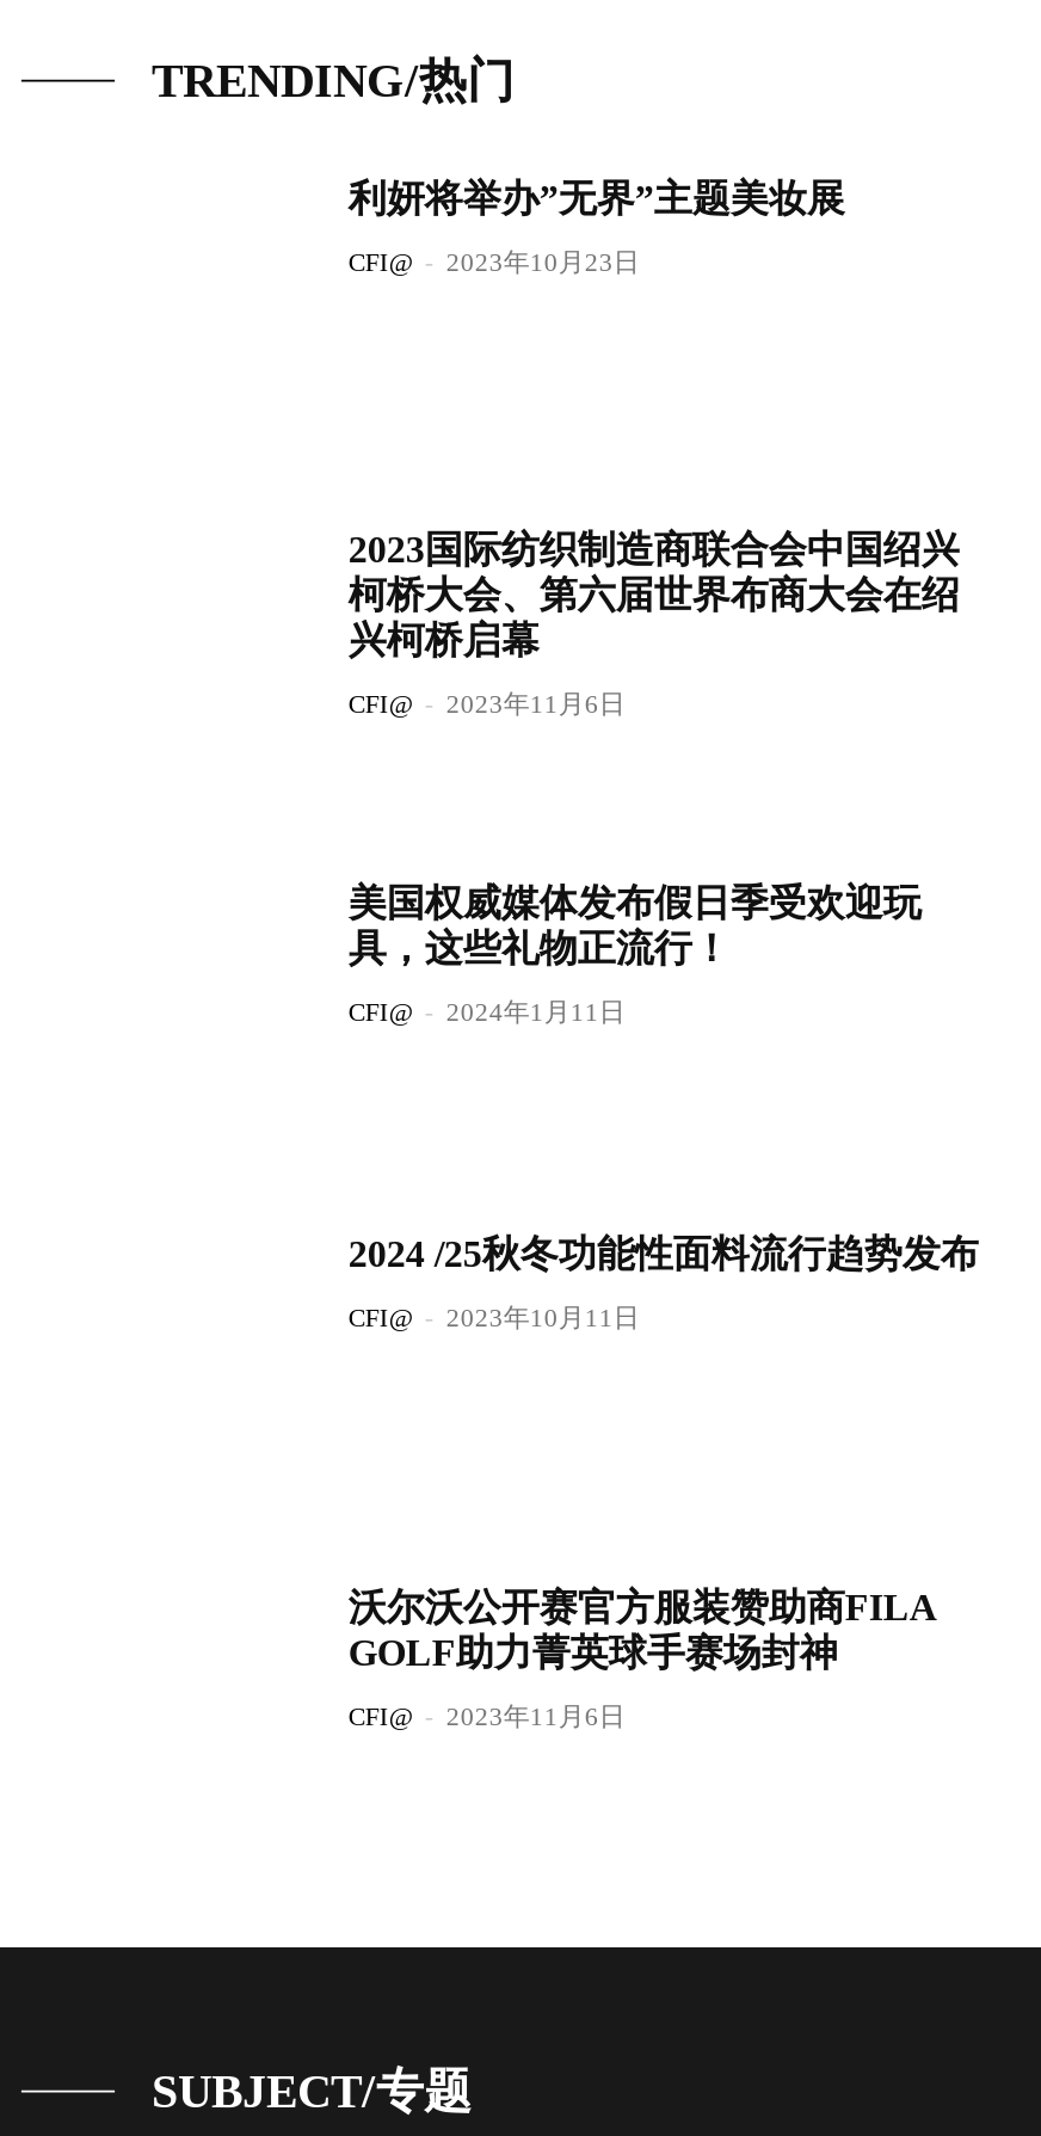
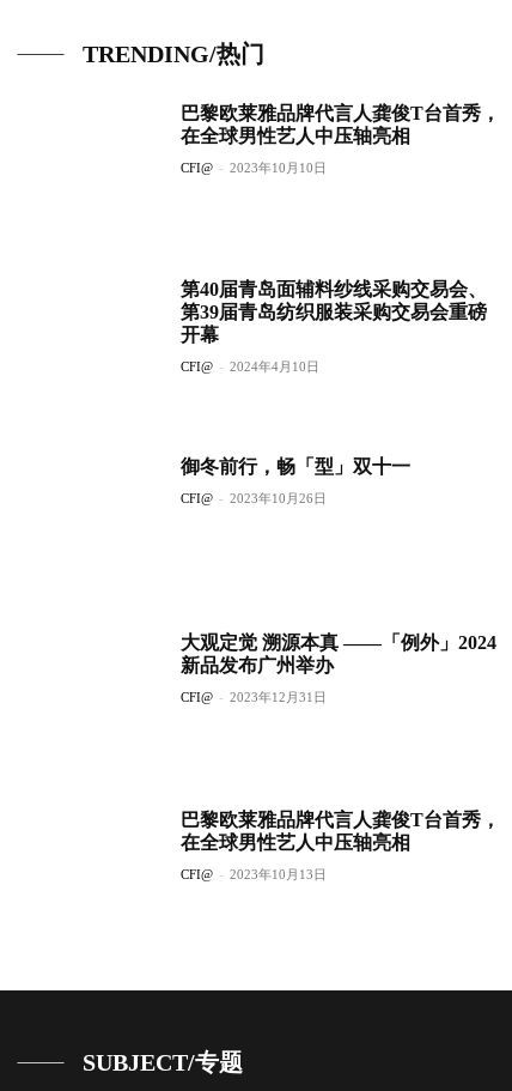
[348,178,845,218] 利妍将举办”无界”主题美妆展 -> [181,103,501,146] 巴黎欧莱雅品牌代言人龚俊T台首秀， | 在全球男性艺人中压轴亮相
[348,247,640,276] CFI@ - 2023年10月23日 -> [181,160,327,175] CFI@ - 2023年10月10日
[348,530,960,661] 2023国际纺织制造商联合会中国绍兴 | 柯桥大会、第六届世界布商大会在绍 | 兴柯桥启幕 -> [181,280,487,345] 第40届青岛面辅料纱线采购交易会、 | 第39届青岛纺织服装采购交易会重磅 | 开幕
[348,690,625,719] CFI@ - 2023年11月6日 -> [181,360,320,374] CFI@ - 2024年4月10日
[348,882,921,968] 美国权威媒体发布假日季受欢迎玩 | 具，这些礼物正流行！ -> [181,456,411,476] 御冬前行，畅「型」双十一
[348,996,625,1025] CFI@ - 2024年1月11日 -> [181,491,327,505] CFI@ - 2023年10月26日
[348,1234,979,1274] 2024 /25秋冬功能性面料流行趋势发布 -> [181,633,497,676] 大观定觉 溯源本真 ——「例外」2024 | 新品发布广州举办
[348,1303,640,1332] CFI@ - 2023年10月11日 -> [181,690,327,704] CFI@ - 2023年12月31日
[348,1586,936,1672] 沃尔沃公开赛官方服装赞助商FILA | GOLF助力菁英球手赛场封神 -> [181,809,501,852] 巴黎欧莱雅品牌代言人龚俊T台首秀， | 在全球男性艺人中压轴亮相
[348,1700,625,1729] CFI@ - 2023年11月6日 -> [181,867,327,881] CFI@ - 2023年10月13日

